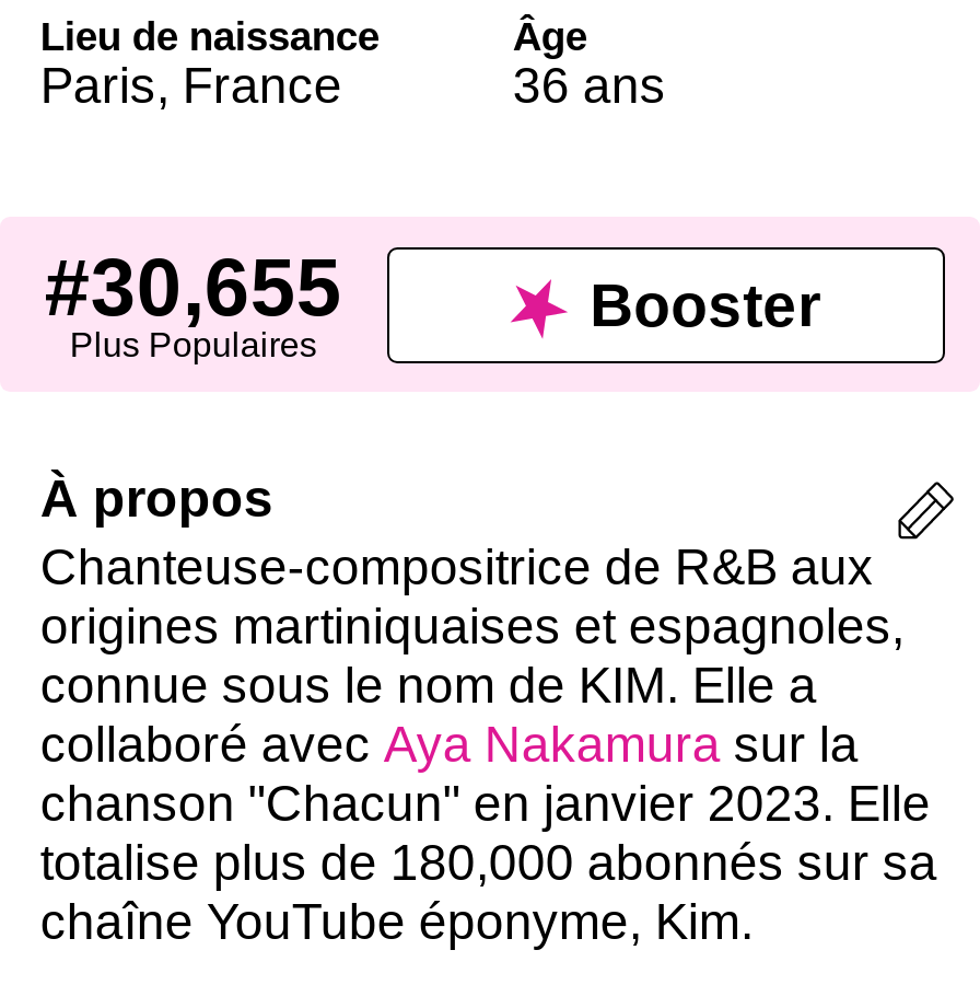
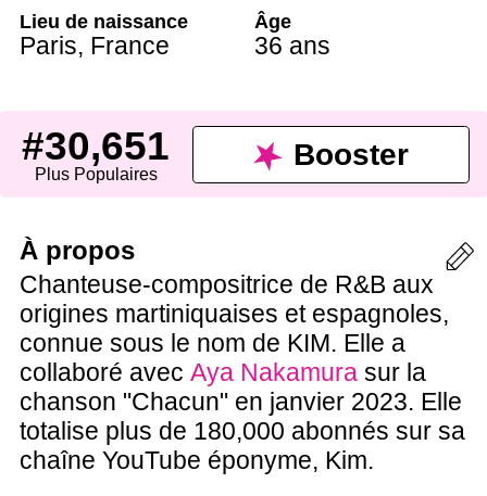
[44,242,342,332] #30,655 -> [22,123,170,168] #30,651

